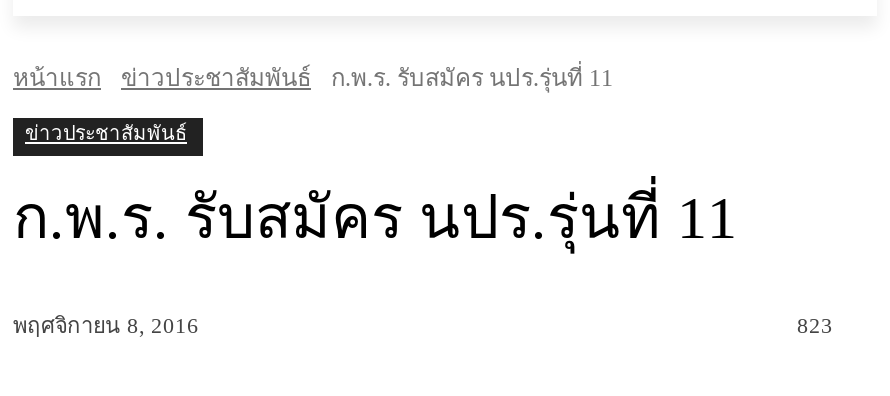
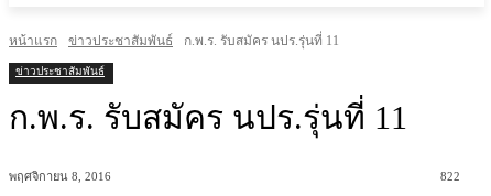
[797,313,833,337] 823 -> [440,170,460,183] 822

